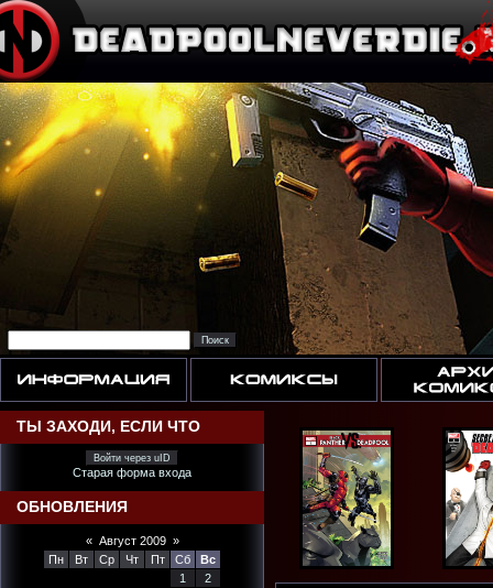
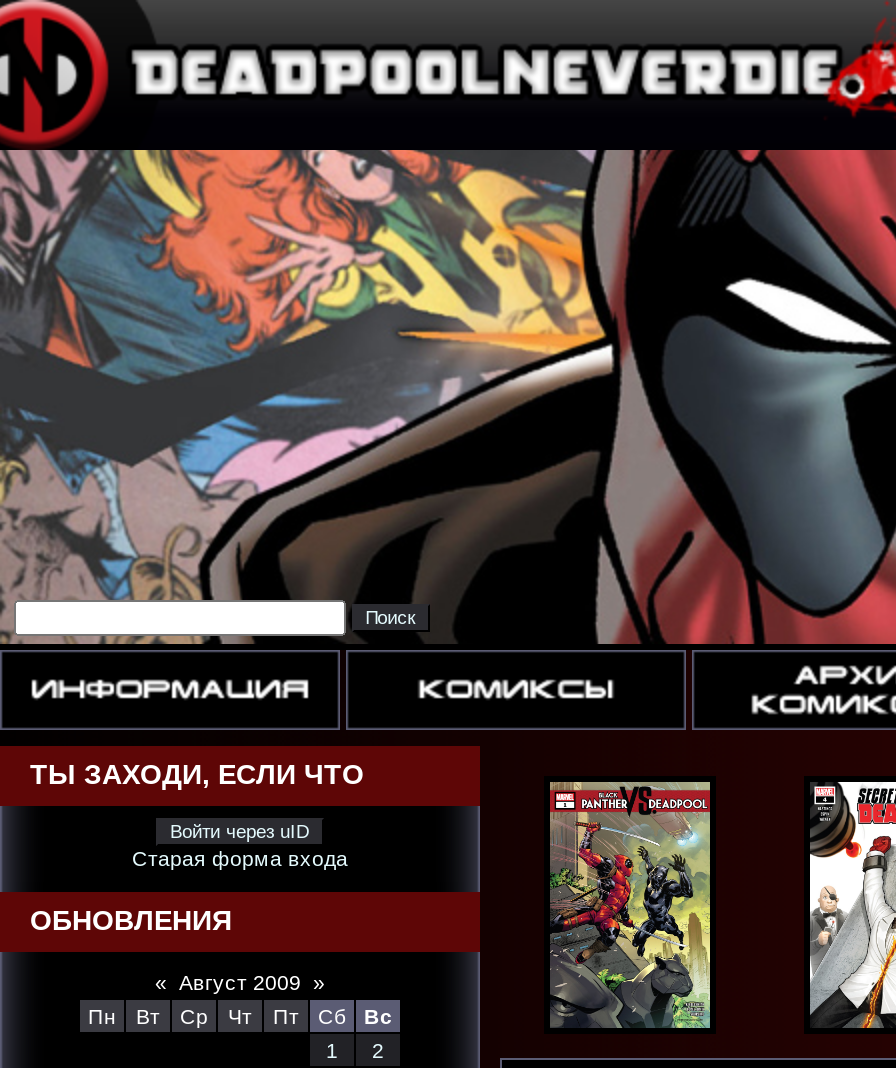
[3,81,490,356] [image] -> [6,148,890,646] [image]

